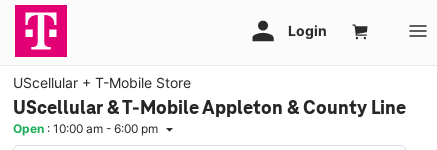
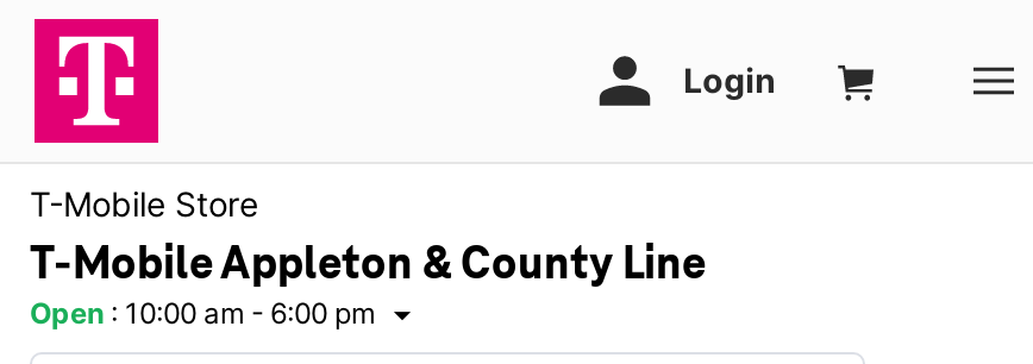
[13,74,406,119] UScellular + T-Mobile Store | UScellular & T-Mobile Appleton & County Line -> [30,183,706,291] T-Mobile Store | T-Mobile Appleton & County Line

